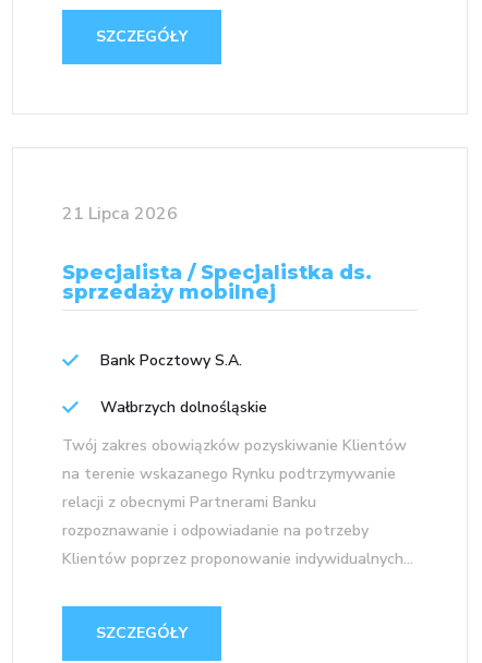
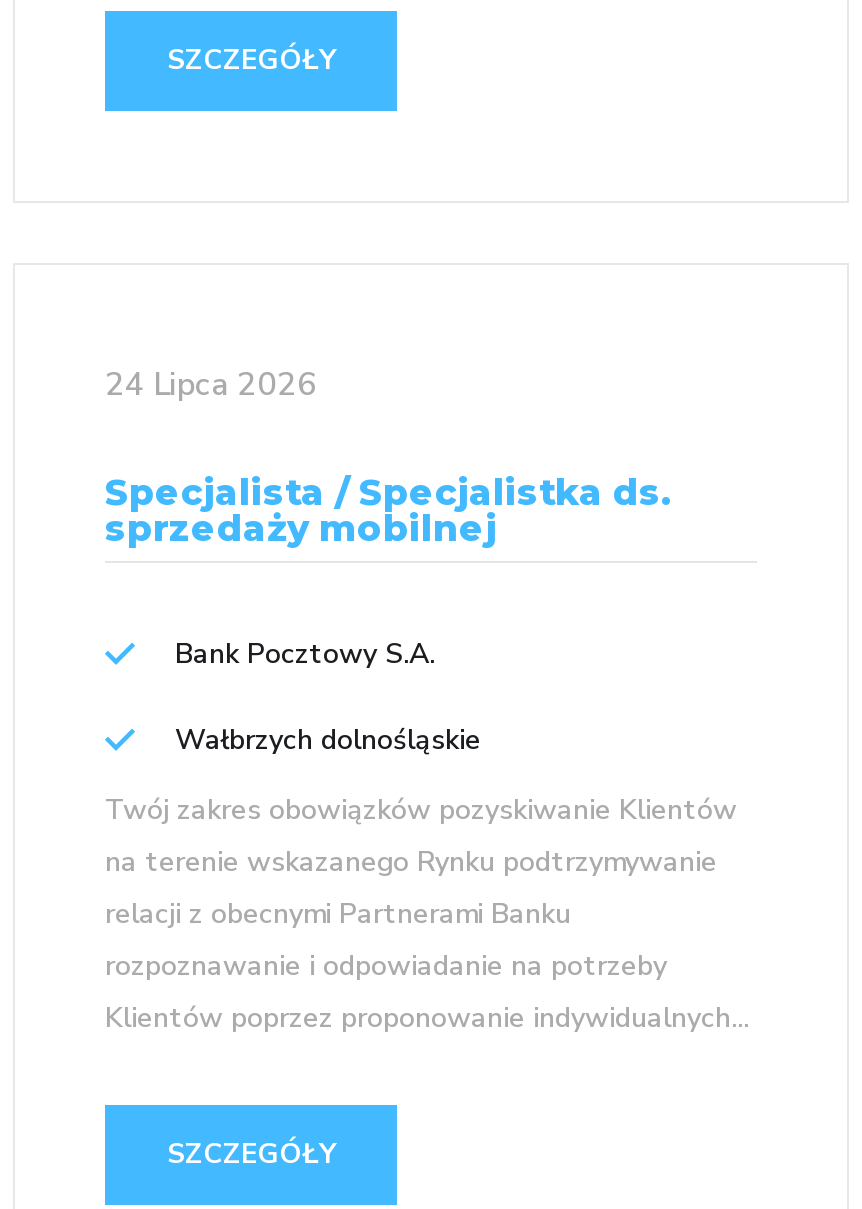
[62,201,178,225] 21 Lipca 2026 -> [105,362,317,406] 24 Lipca 2026

